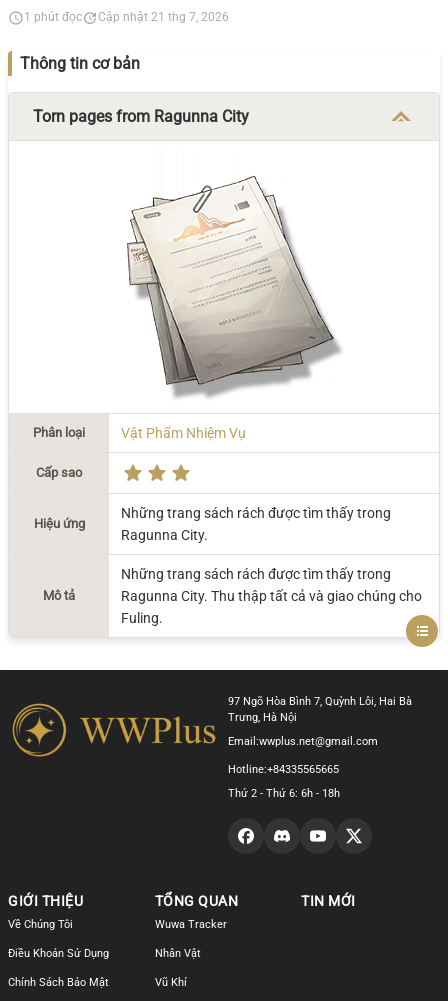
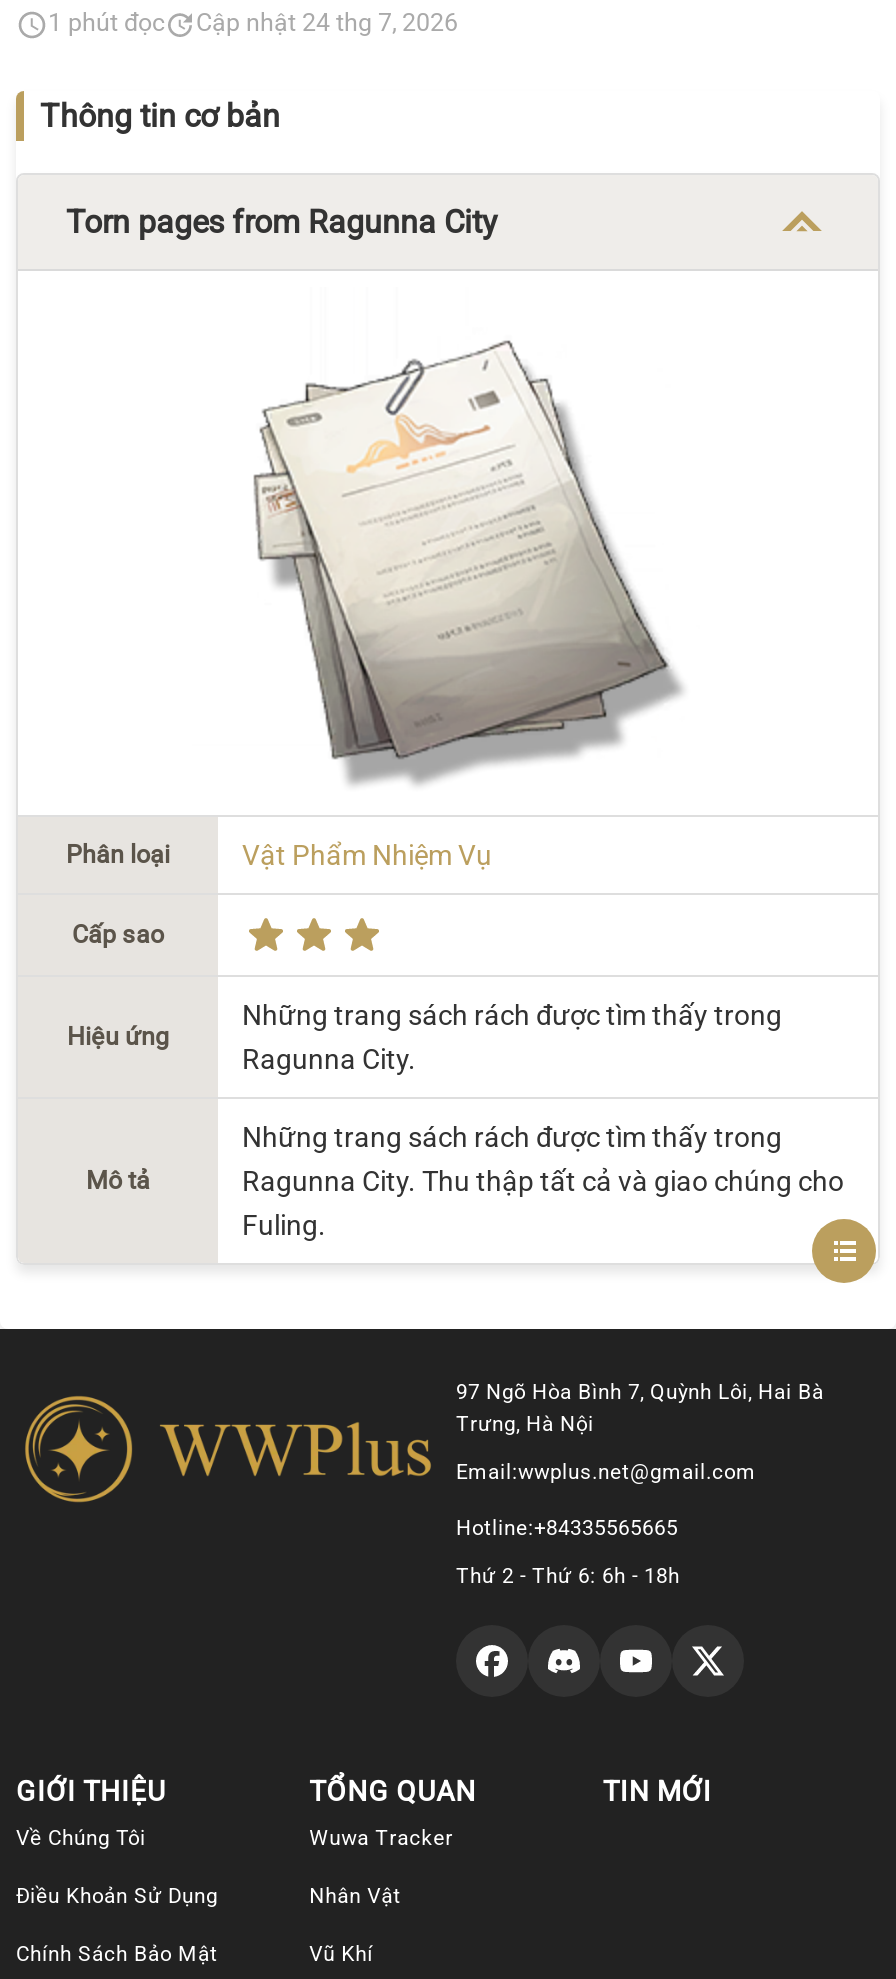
[24,10,229,24] 1 phút đọc Cập nhật 21 thg 7, 2026 -> [48,9,458,37] 1 phút đọc Cập nhật 24 thg 7, 2026

